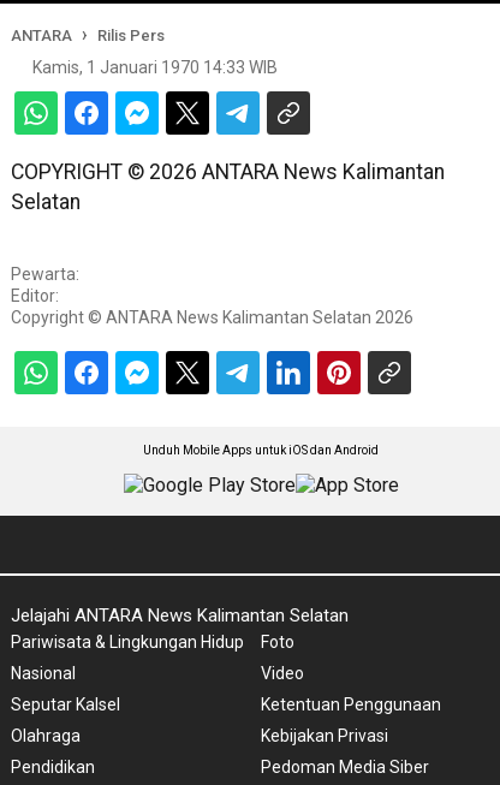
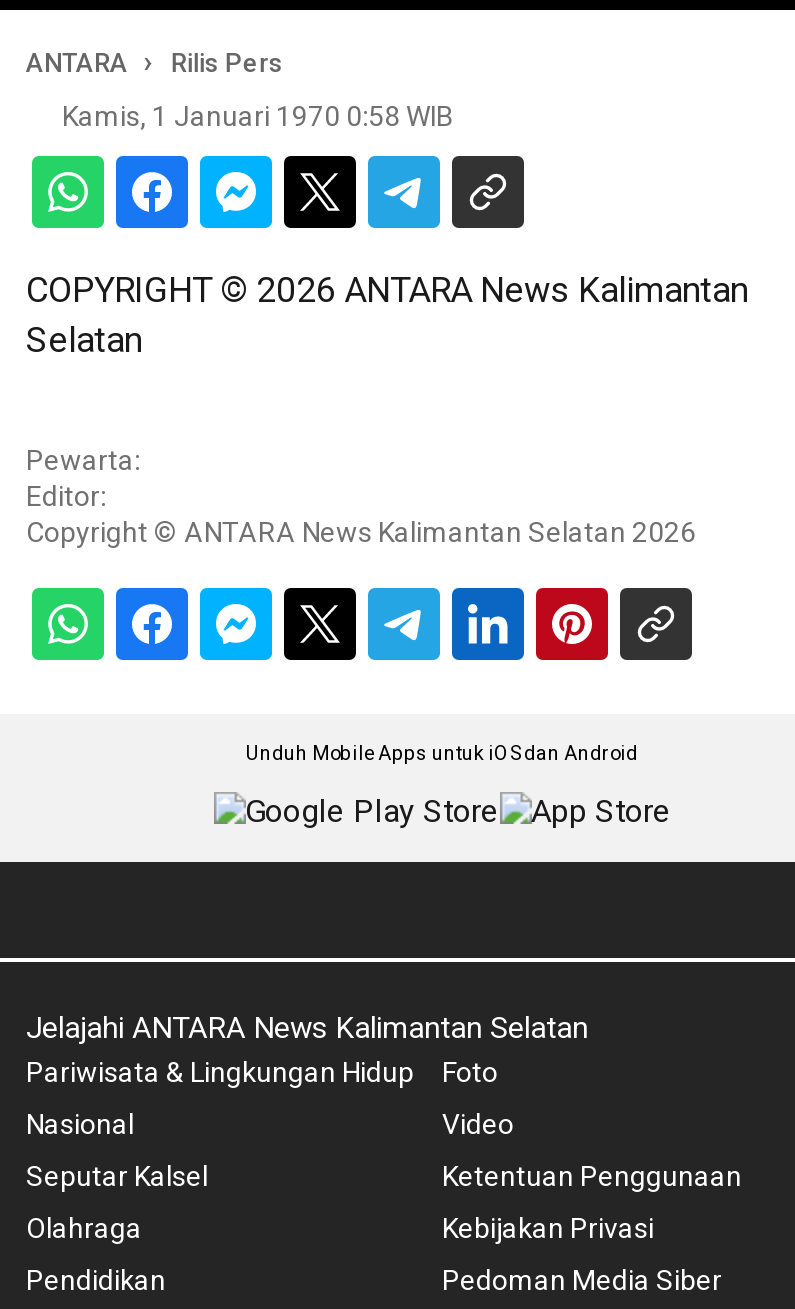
[32,58,278,77] Kamis, 1 Januari 1970 14:33 WIB -> [62,100,454,132] Kamis, 1 Januari 1970 0:58 WIB

